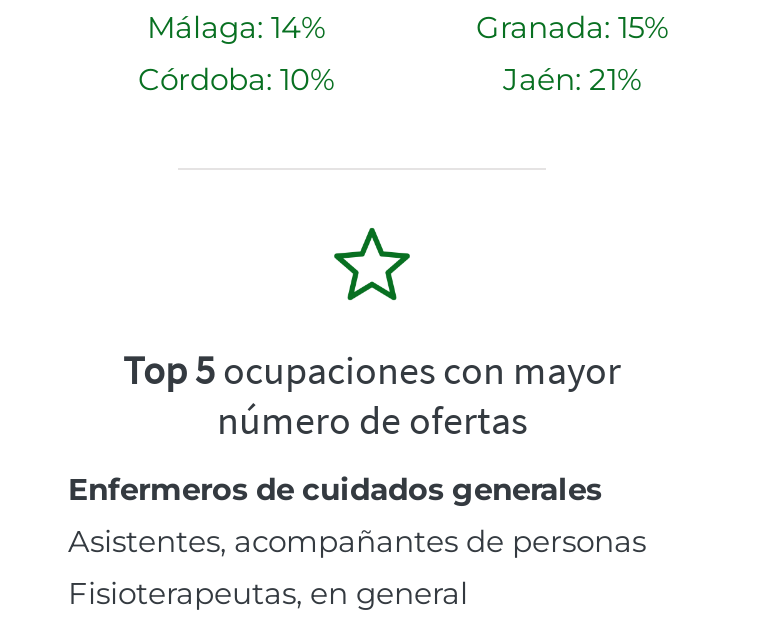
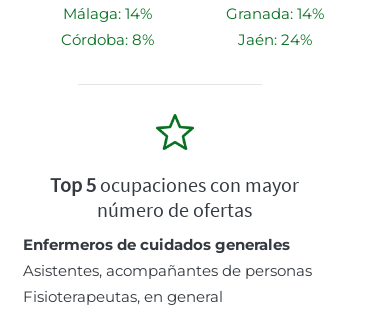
[476,8,668,46] Granada: 15% -> [226,4,324,23] Granada: 14%
[138,60,334,98] Córdoba: 10% -> [60,30,153,49] Córdoba: 8%
[503,60,641,98] Jaén: 21% -> [238,30,312,49] Jaén: 24%

